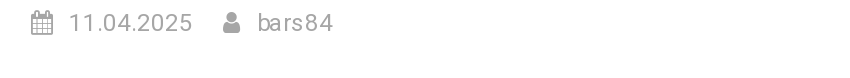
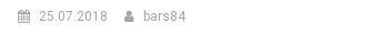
[69,10,193,38] 11.04.2025 -> [39,9,108,24] 25.07.2018

